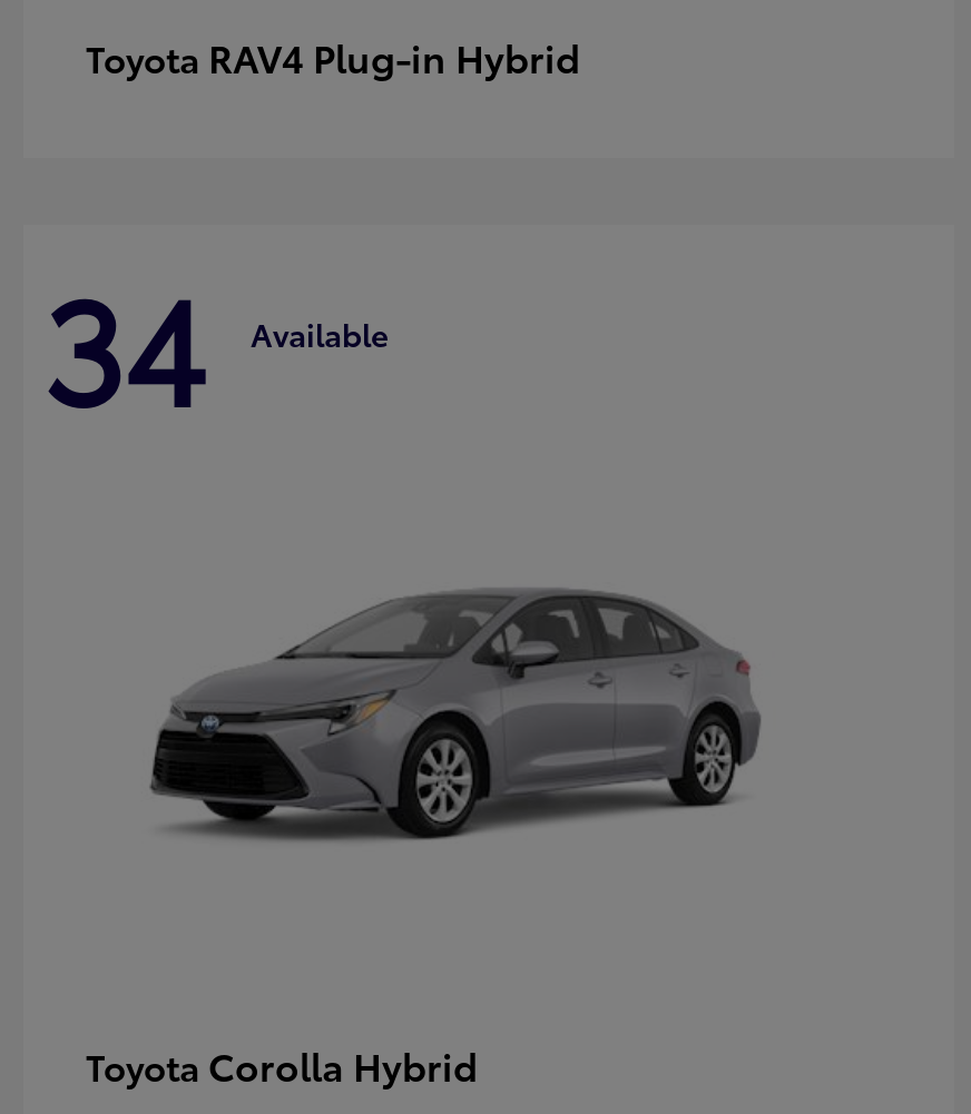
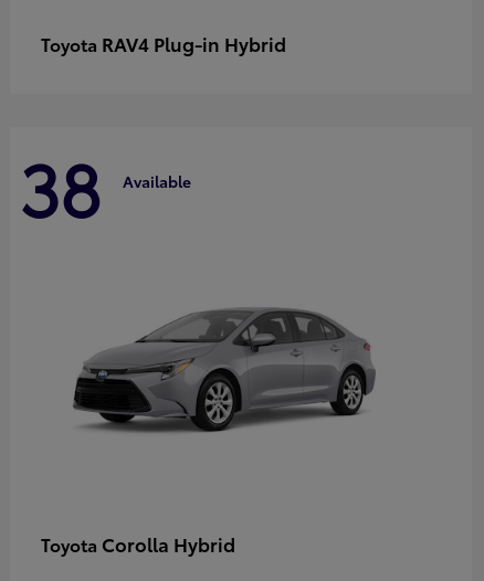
[41,240,389,444] 34 Available -> [19,134,191,236] 38 Available

